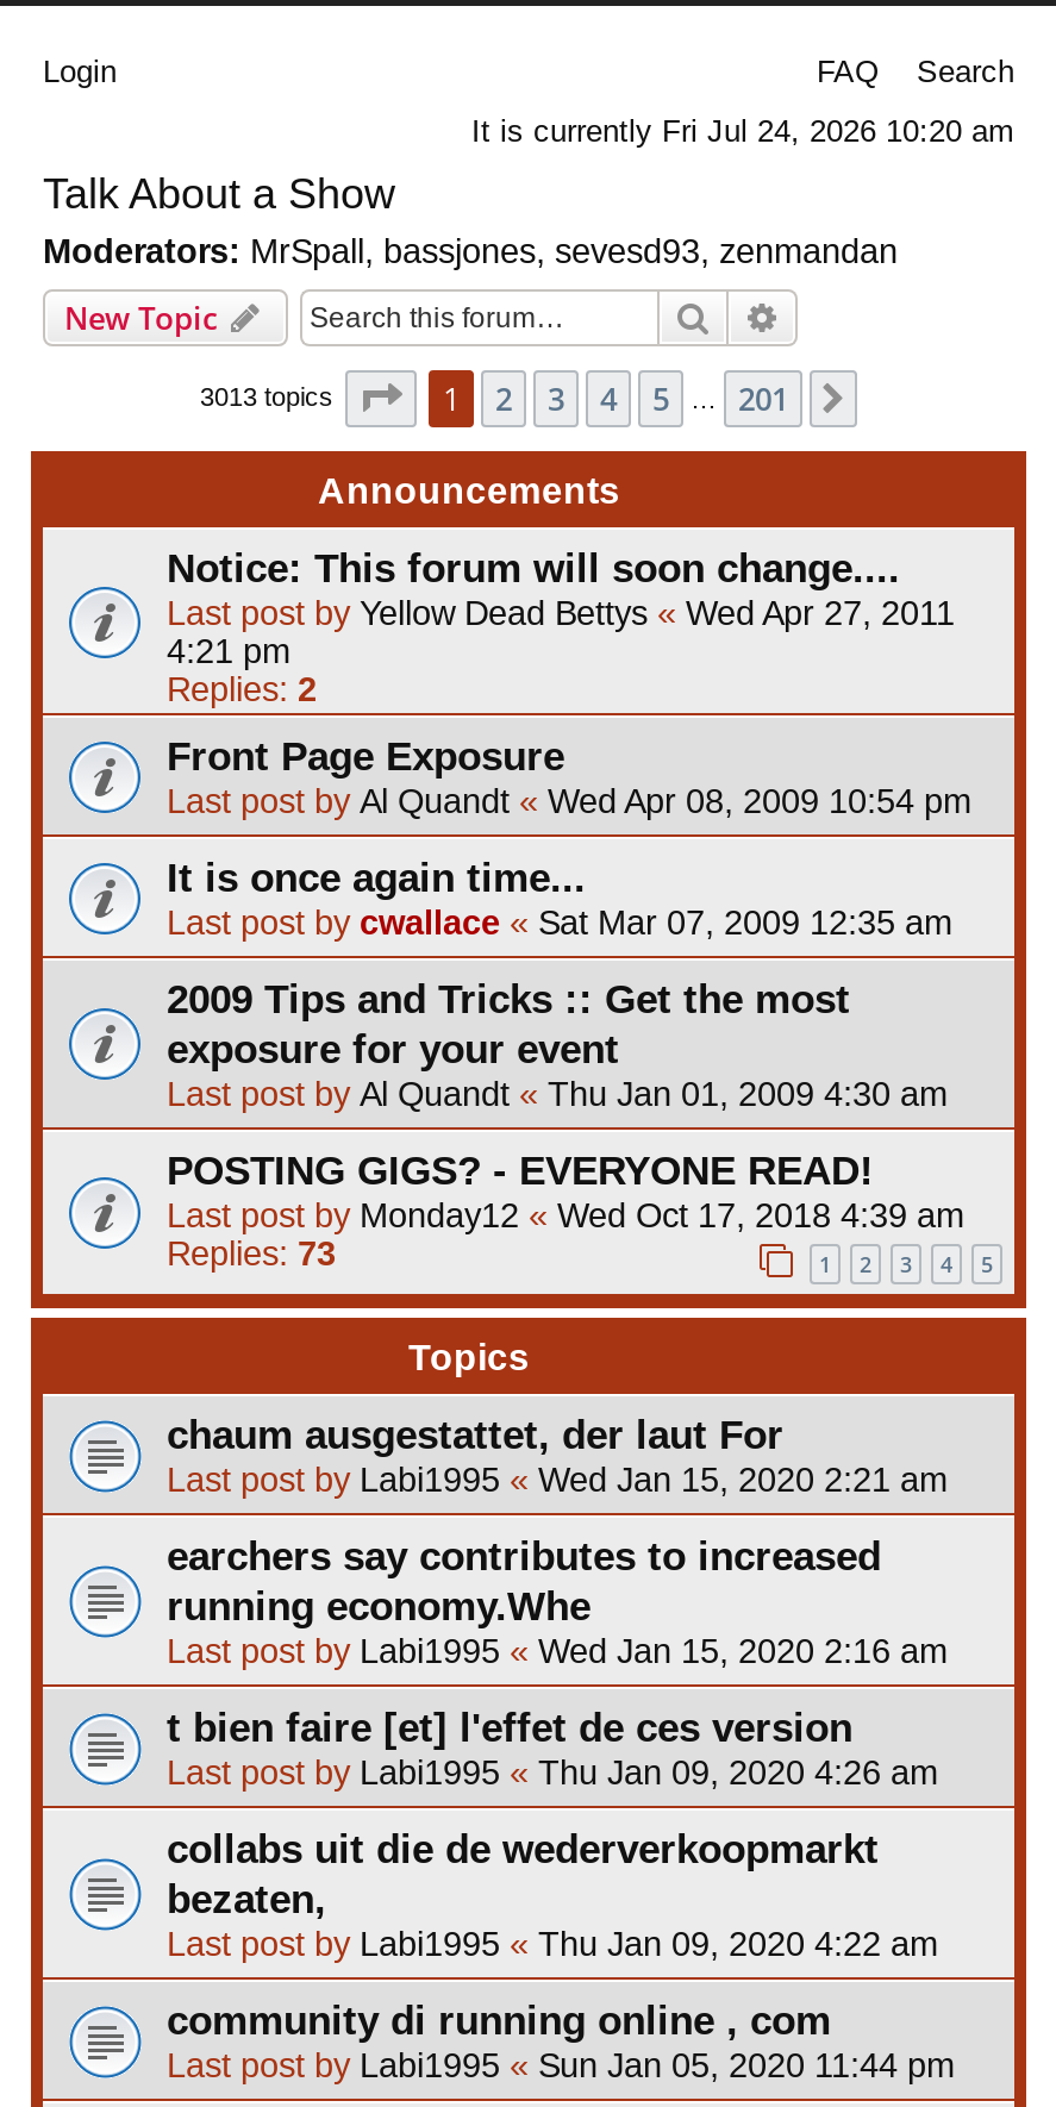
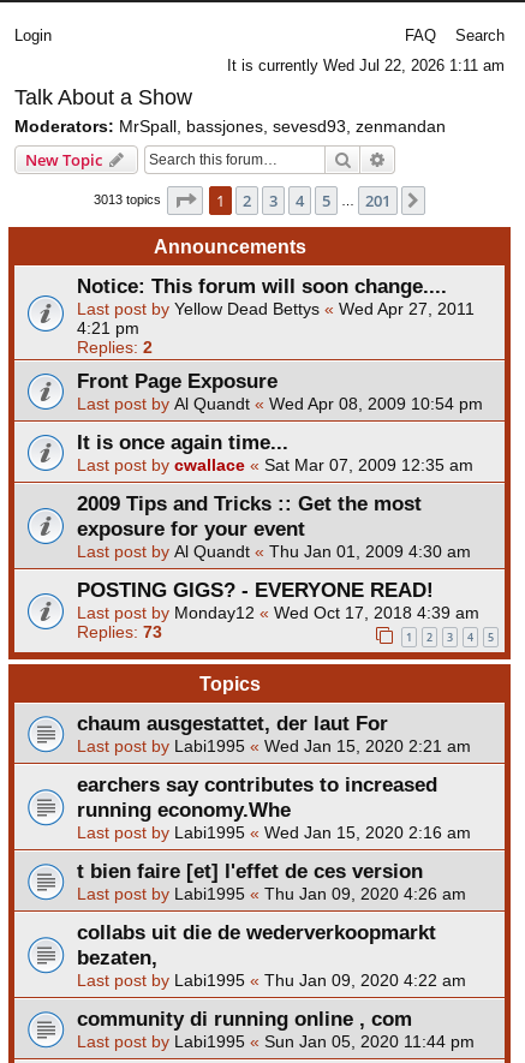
[471,113,1014,149] It is currently Fri Jul 24, 2026 10:20 am -> [227,56,505,74] It is currently Wed Jul 22, 2026 1:11 am

